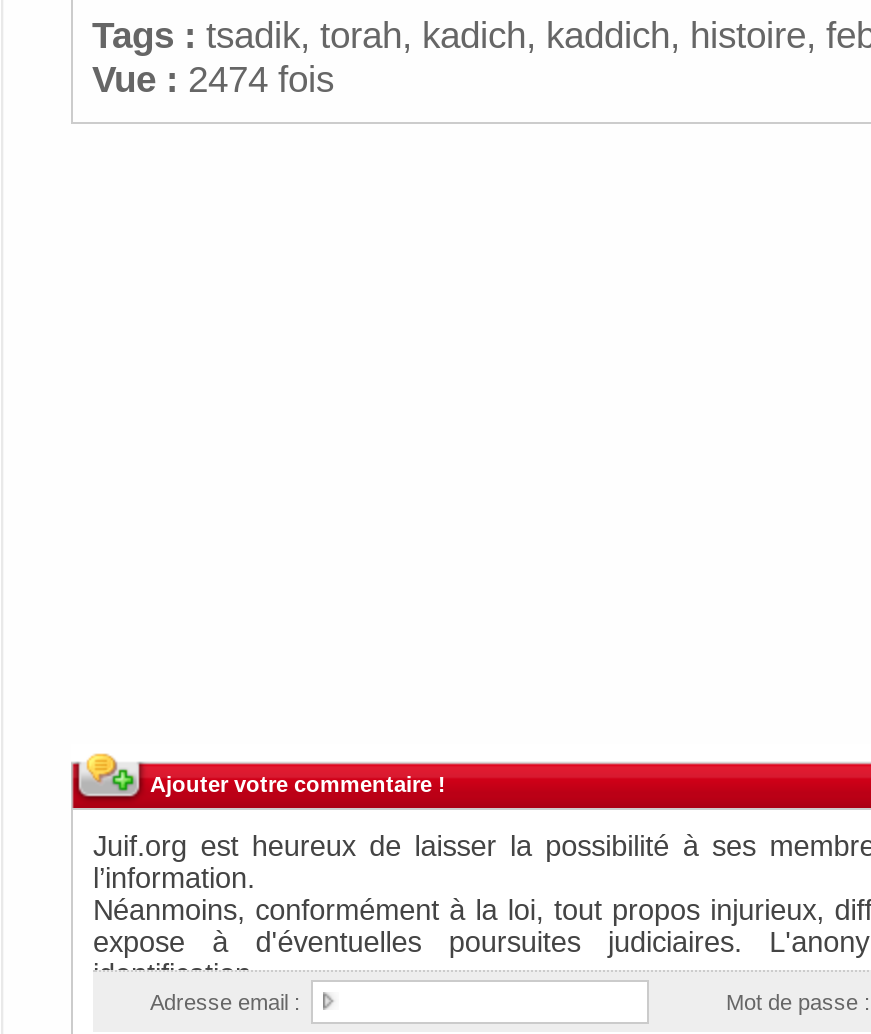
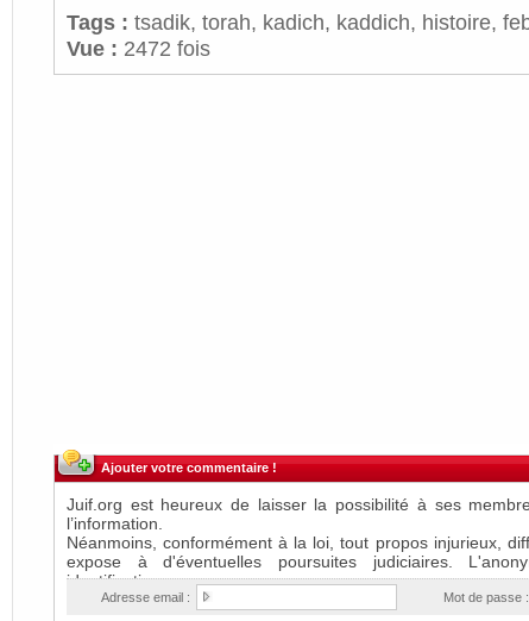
[92,58,334,100] Vue : 2474 fois -> [66,36,210,61] Vue : 2472 fois

